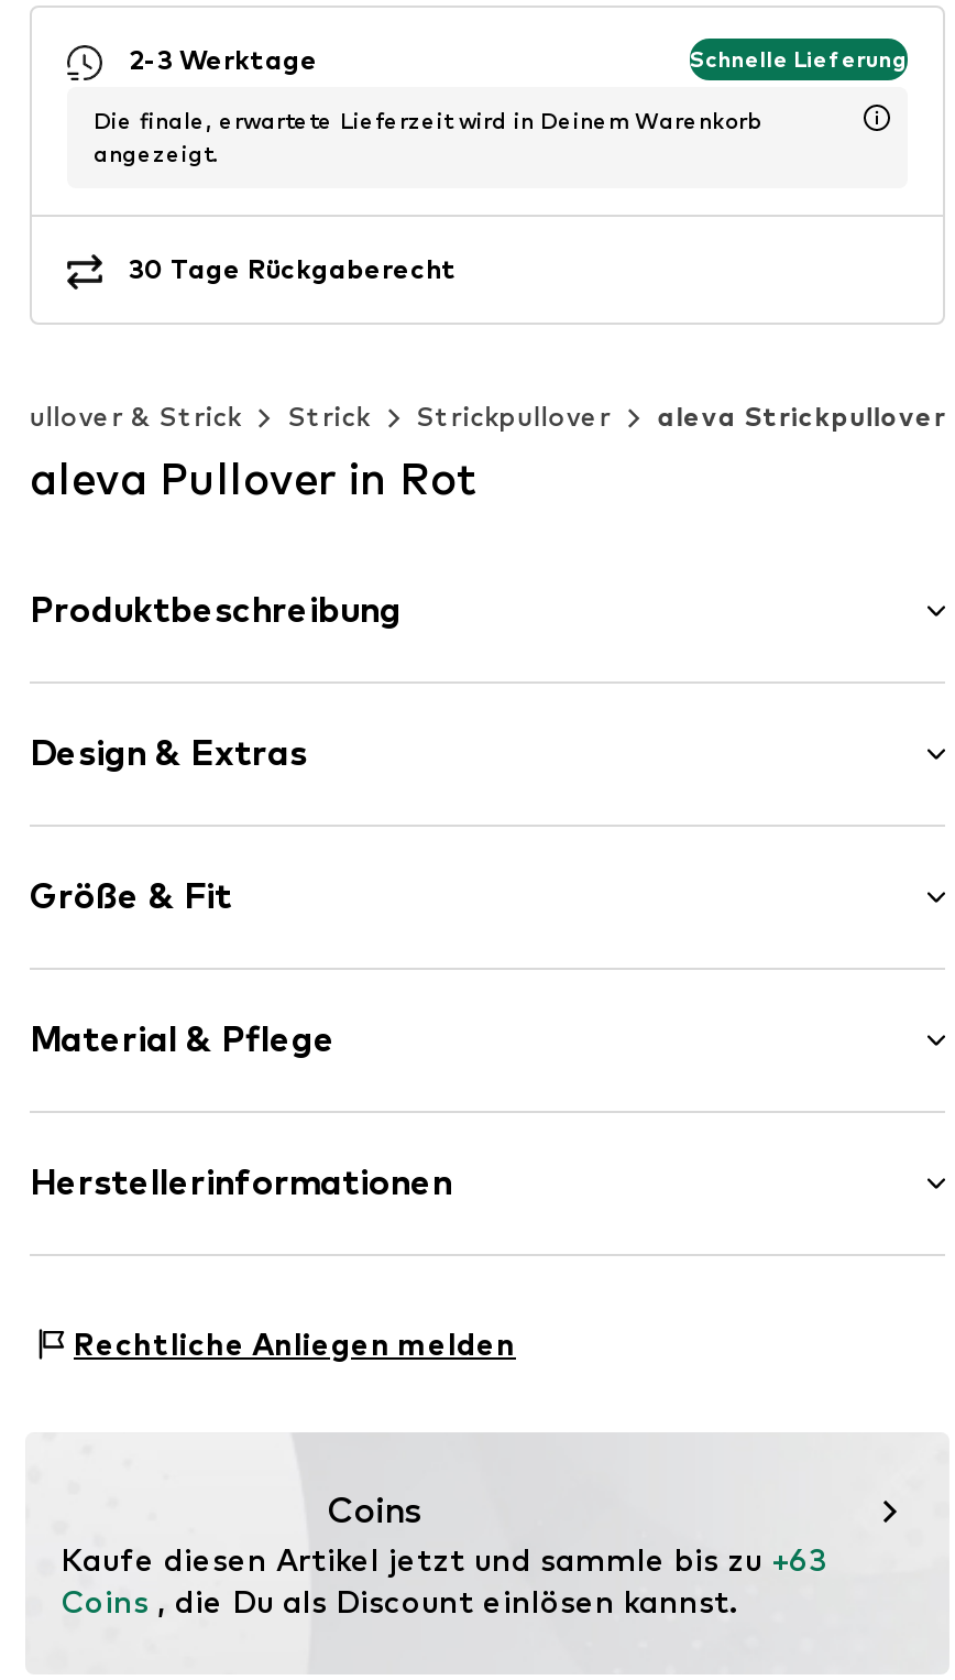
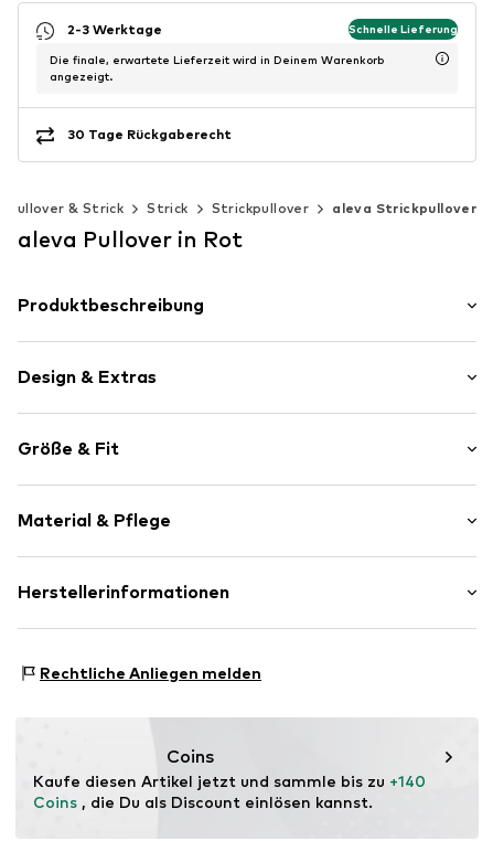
[61,1540,826,1578] Kaufe diesen Artikel jetzt und sammle bis zu +63 -> [33,771,426,790] Kaufe diesen Artikel jetzt und sammle bis zu +140

